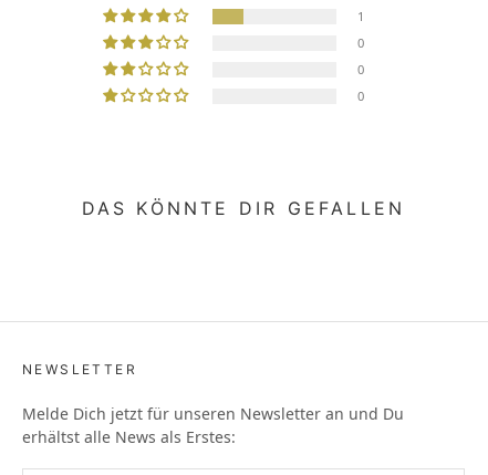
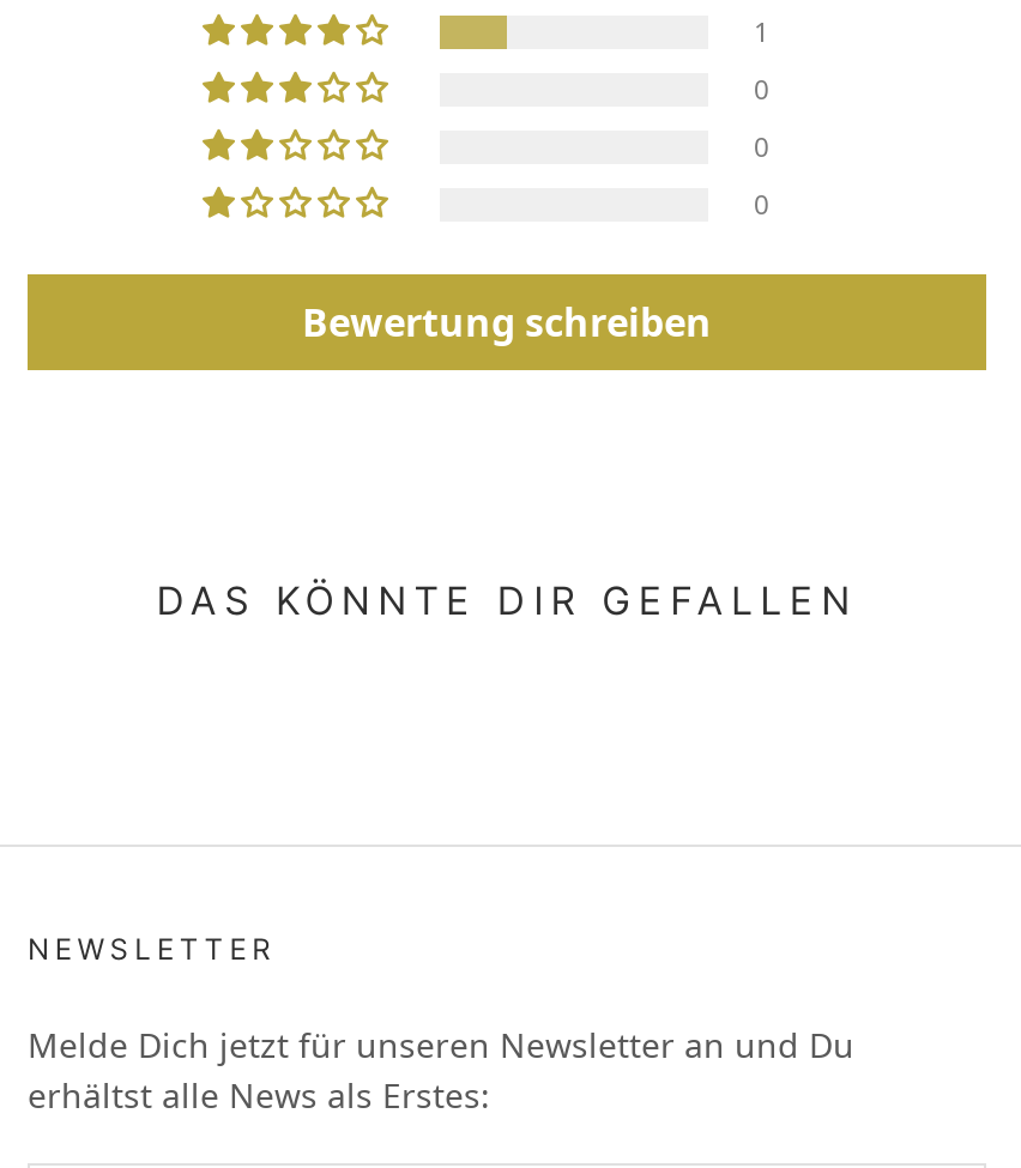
none -> [302,295,712,348] Bewertung schreiben

